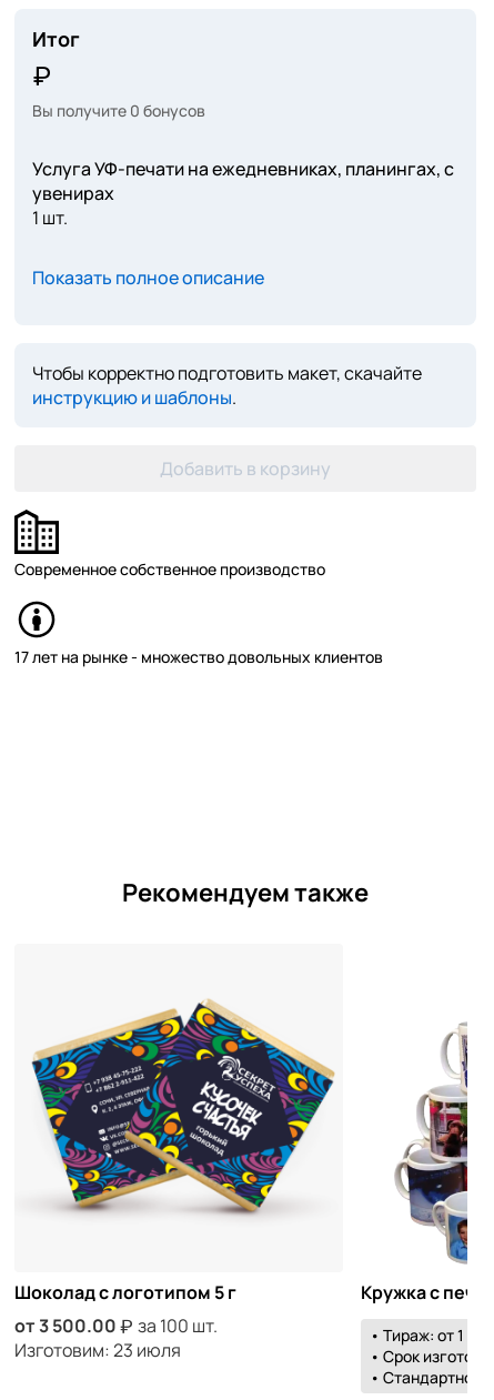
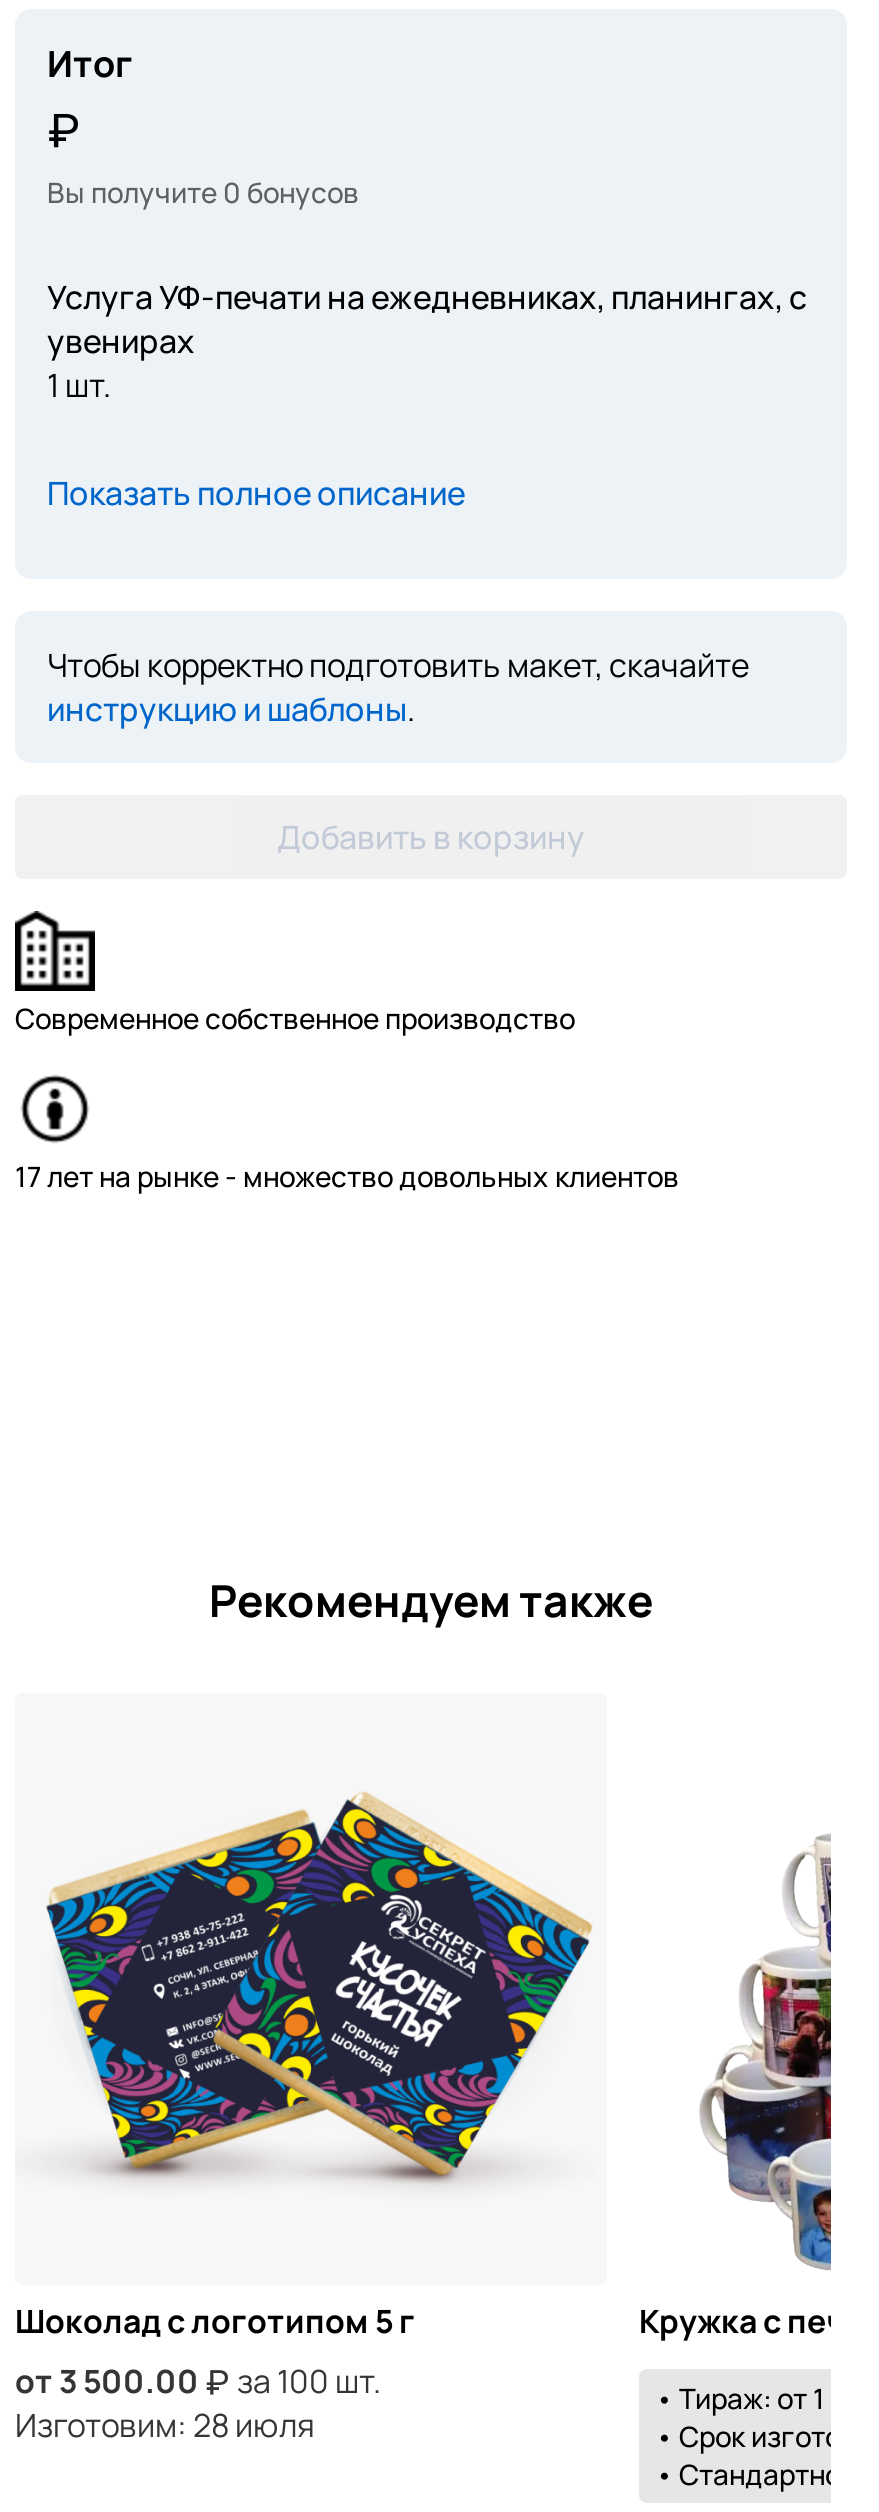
[14,1338,181,1362] Изготовим: 23 июля -> [15,2403,315,2447] Изготовим: 28 июля

